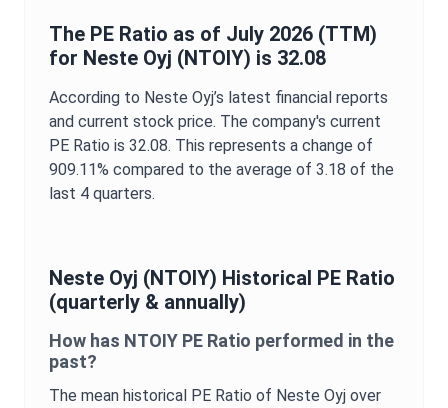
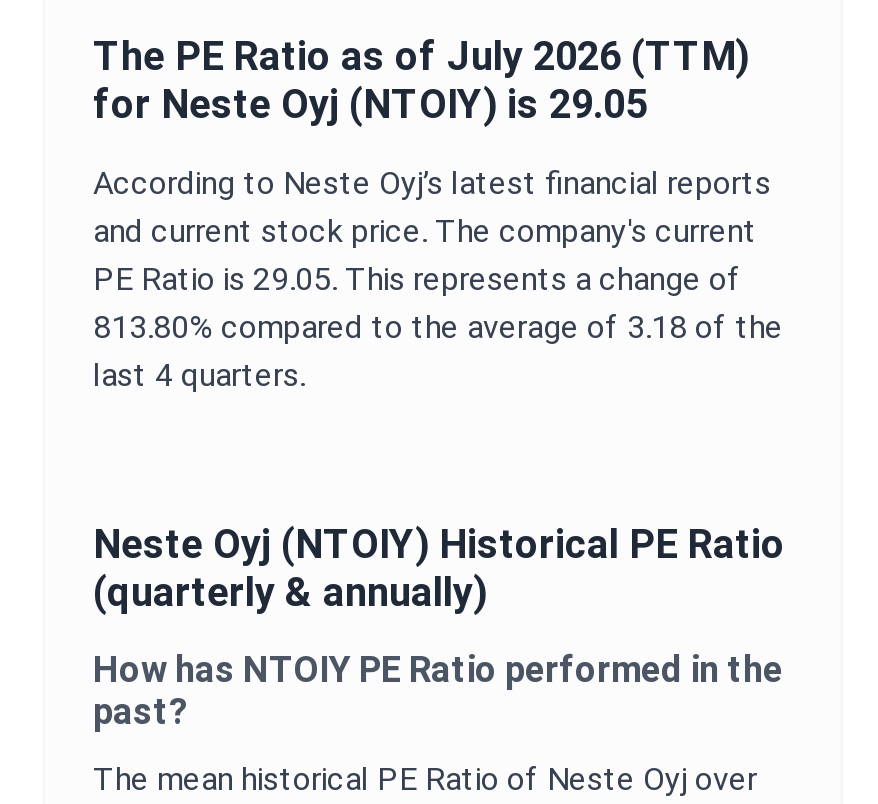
[49,46,326,70] for Neste Oyj (NTOIY) is 32.08 -> [93,80,647,128] for Neste Oyj (NTOIY) is 29.05
[49,136,373,155] PE Ratio is 32.08. This represents a change of -> [93,260,741,298] PE Ratio is 29.05. This represents a change of
[49,160,394,179] 909.11% compared to the average of 3.18 of the -> [93,308,783,346] 813.80% compared to the average of 3.18 of the

